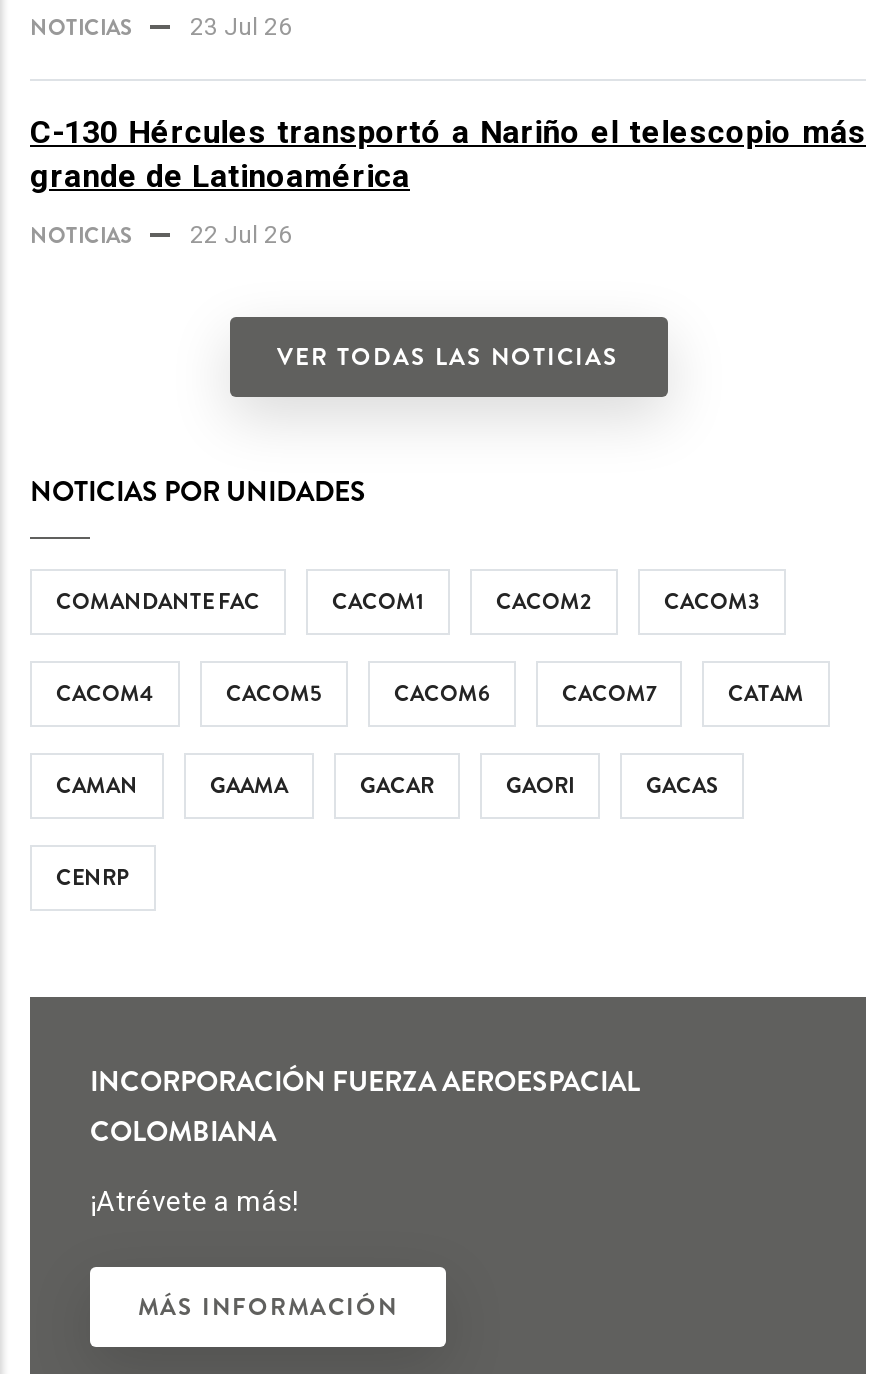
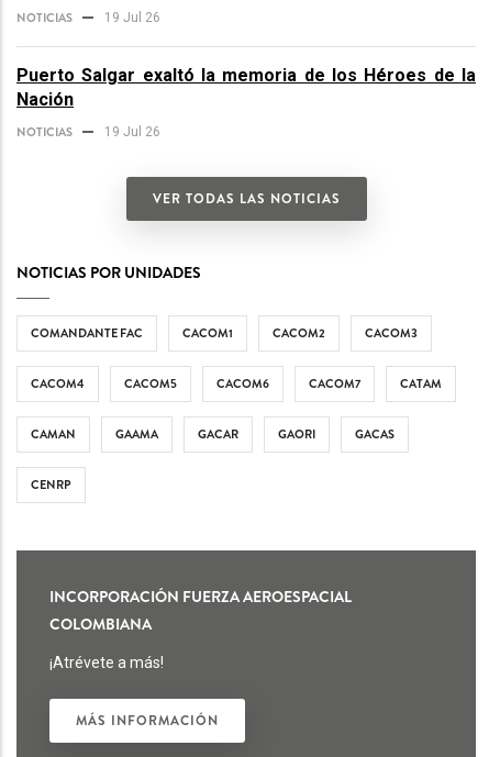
[190,13,292,41] 23 Jul 26 -> [104,10,160,25] 19 Jul 26
[30,113,866,195] C-130 Hércules transportó a Nariño el telescopio más | grande de Latinoamérica -> [16,65,476,110] Puerto Salgar exaltó la memoria de los Héroes de la | Nación
[190,221,292,249] 22 Jul 26 -> [104,124,160,139] 19 Jul 26

